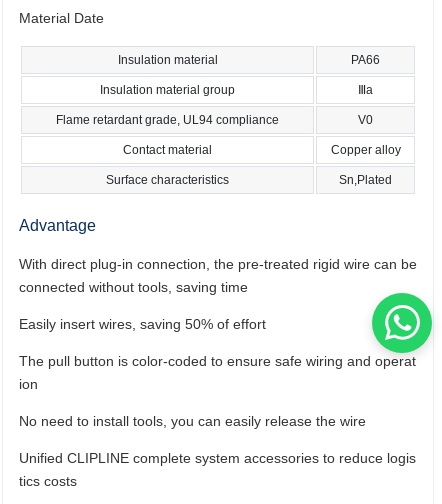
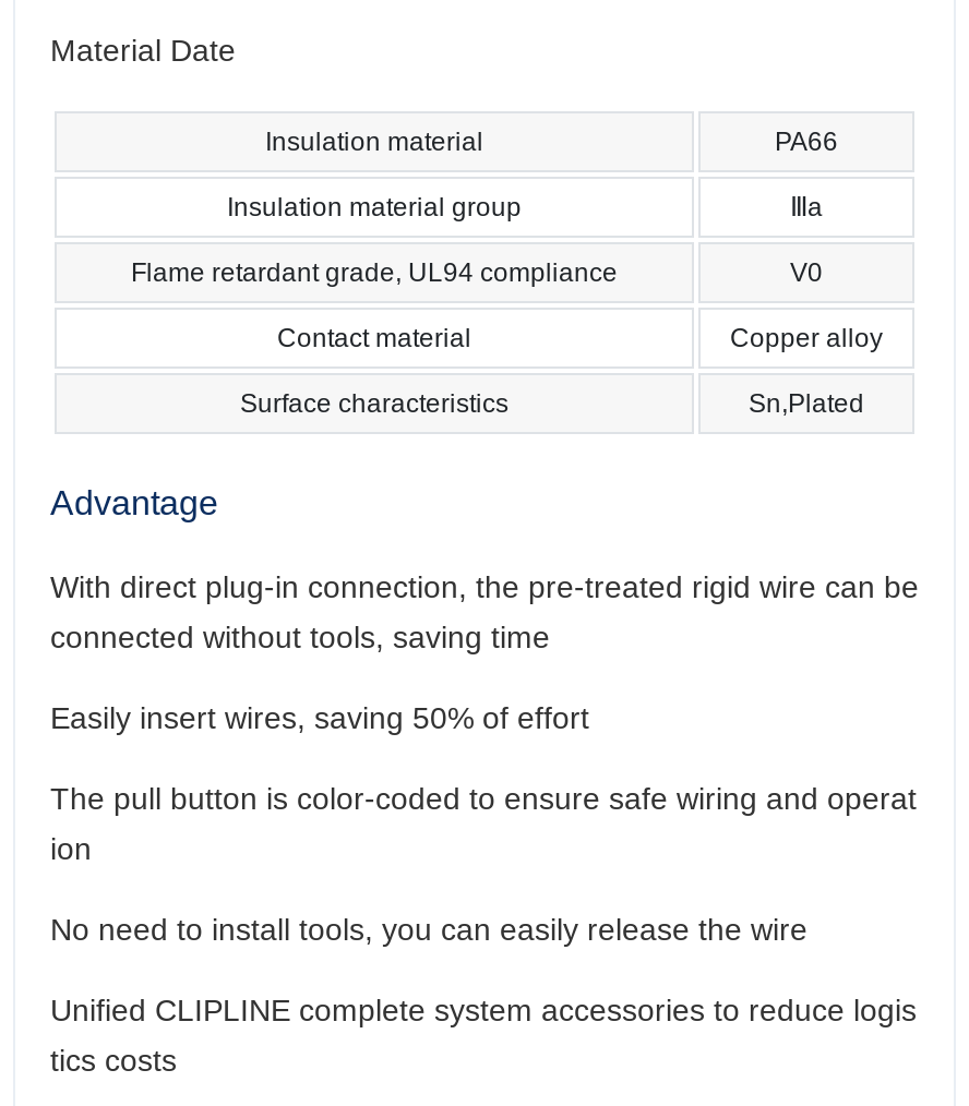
[370,292,434,351] [image] -> none

